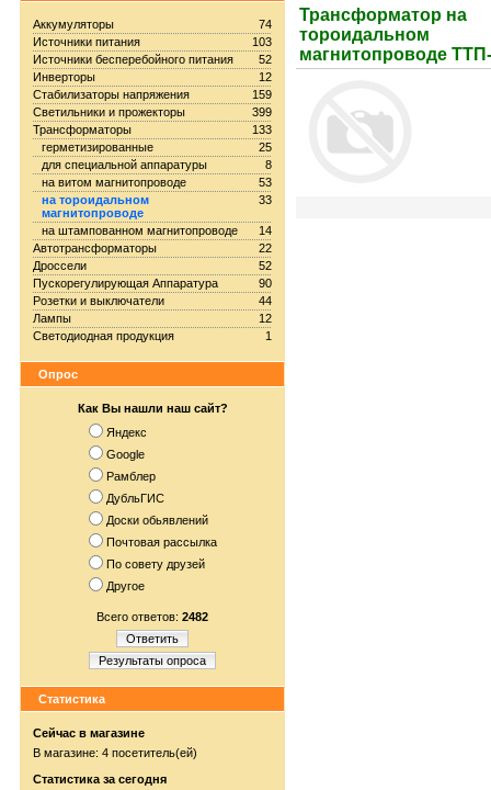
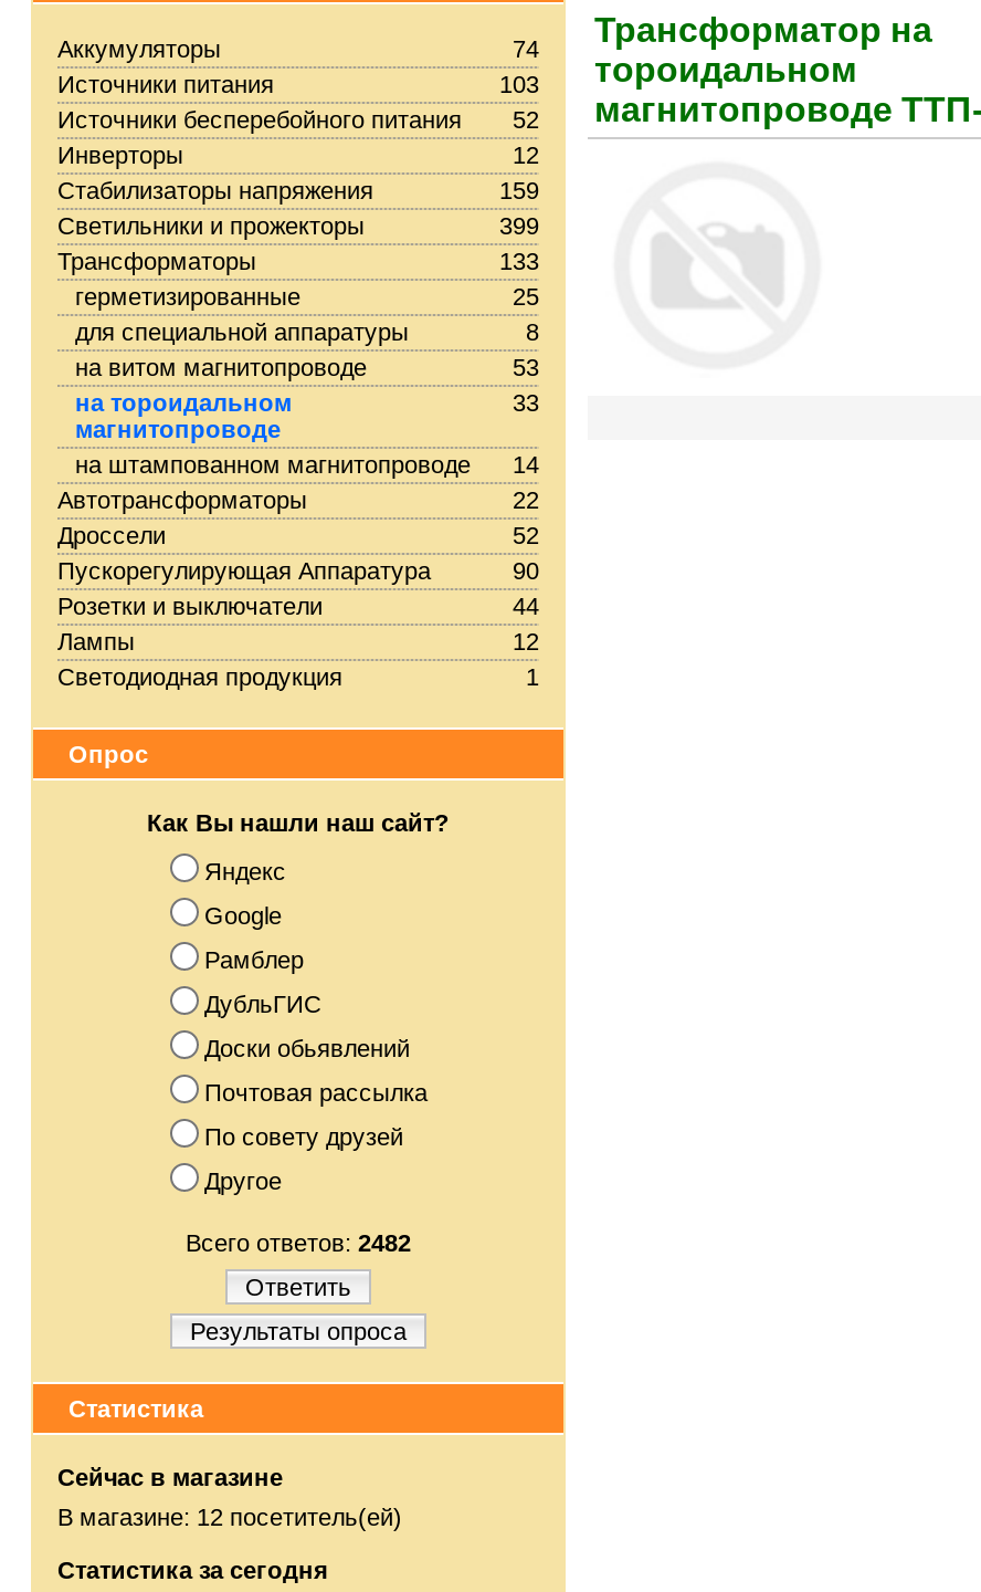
[33,746,197,759] В магазине: 4 посетитель(ей) -> [57,1504,402,1530] В магазине: 12 посетитель(ей)

